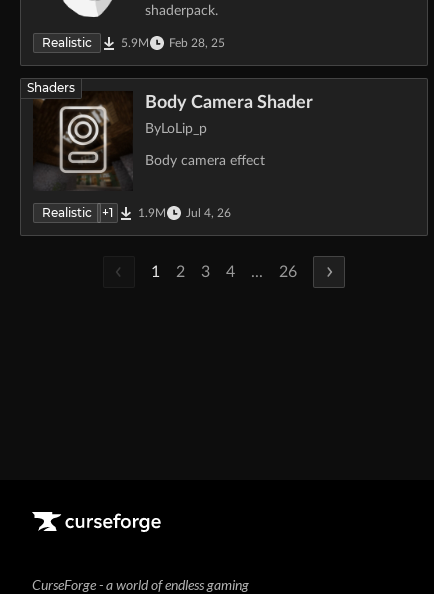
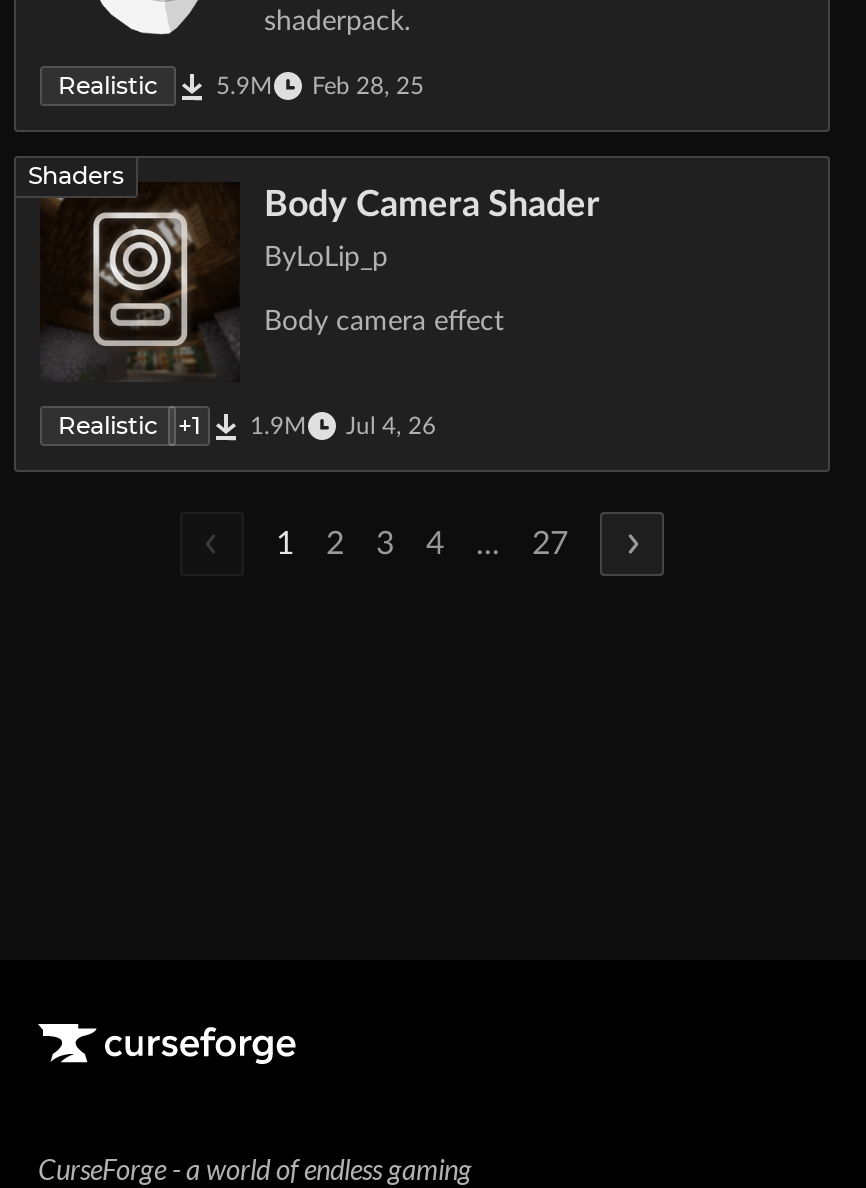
[279,264,297,280] 26 -> [532,527,568,559] 27

